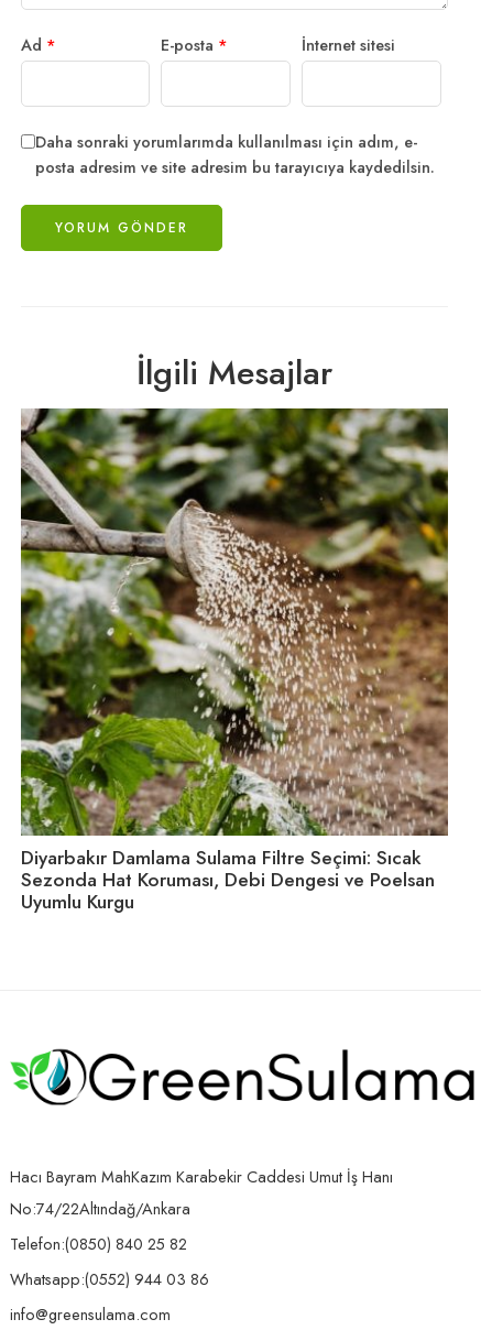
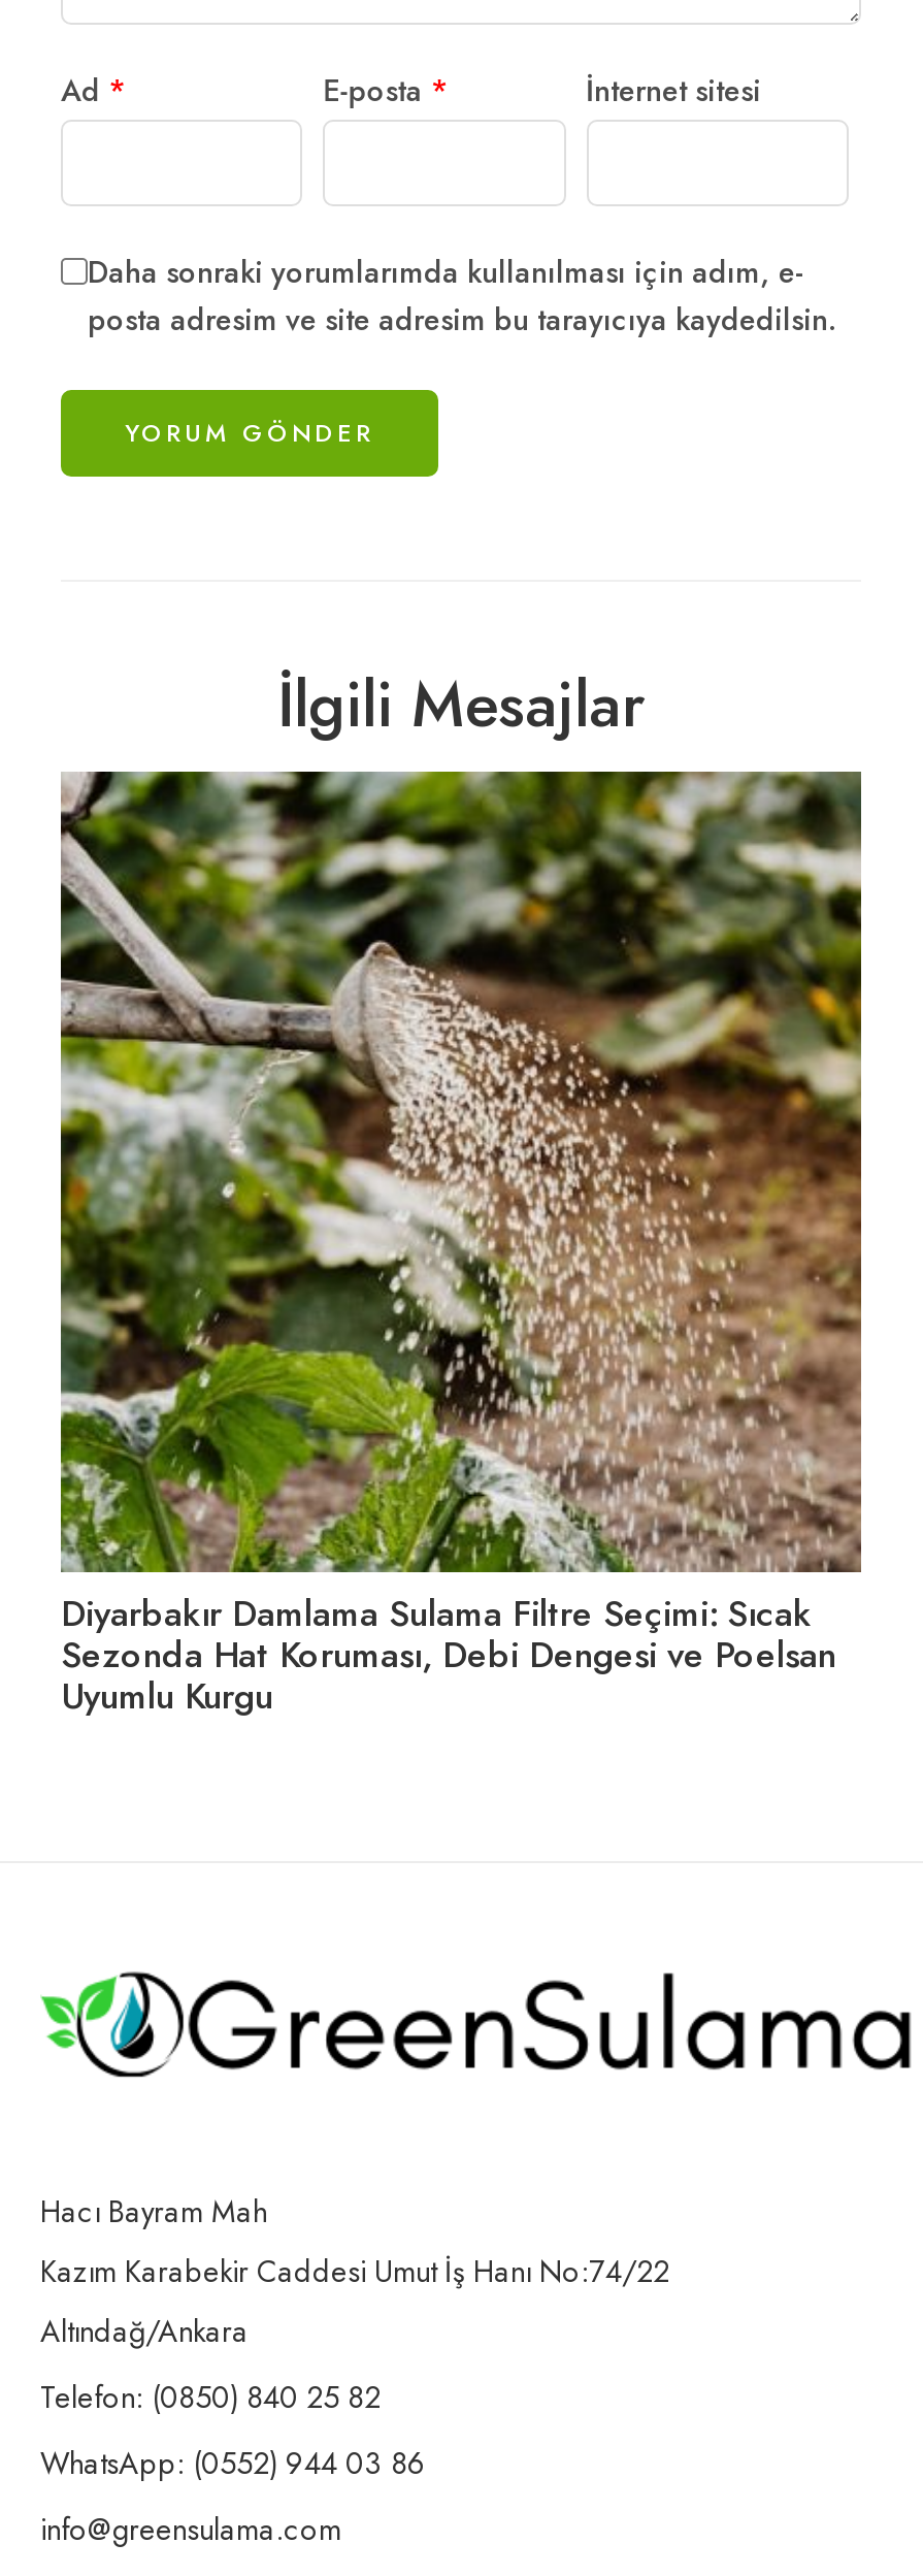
[10,1232,187,1255] Telefon:(0850) 840 25 82 -> [40,2375,381,2418] Telefon: (0850) 840 25 82
[10,1267,209,1290] Whatsapp:(0552) 944 03 86 -> [40,2441,426,2484] WhatsApp: (0552) 944 03 86

